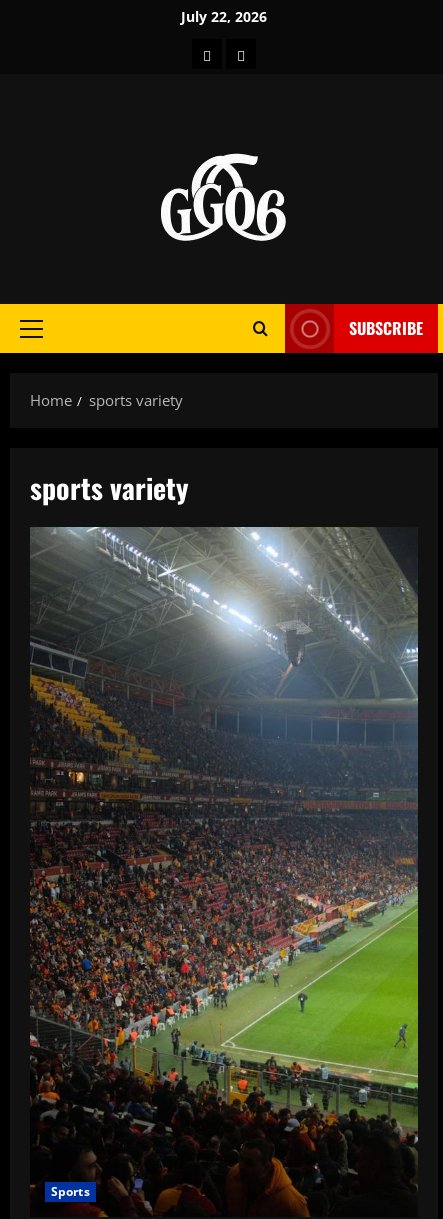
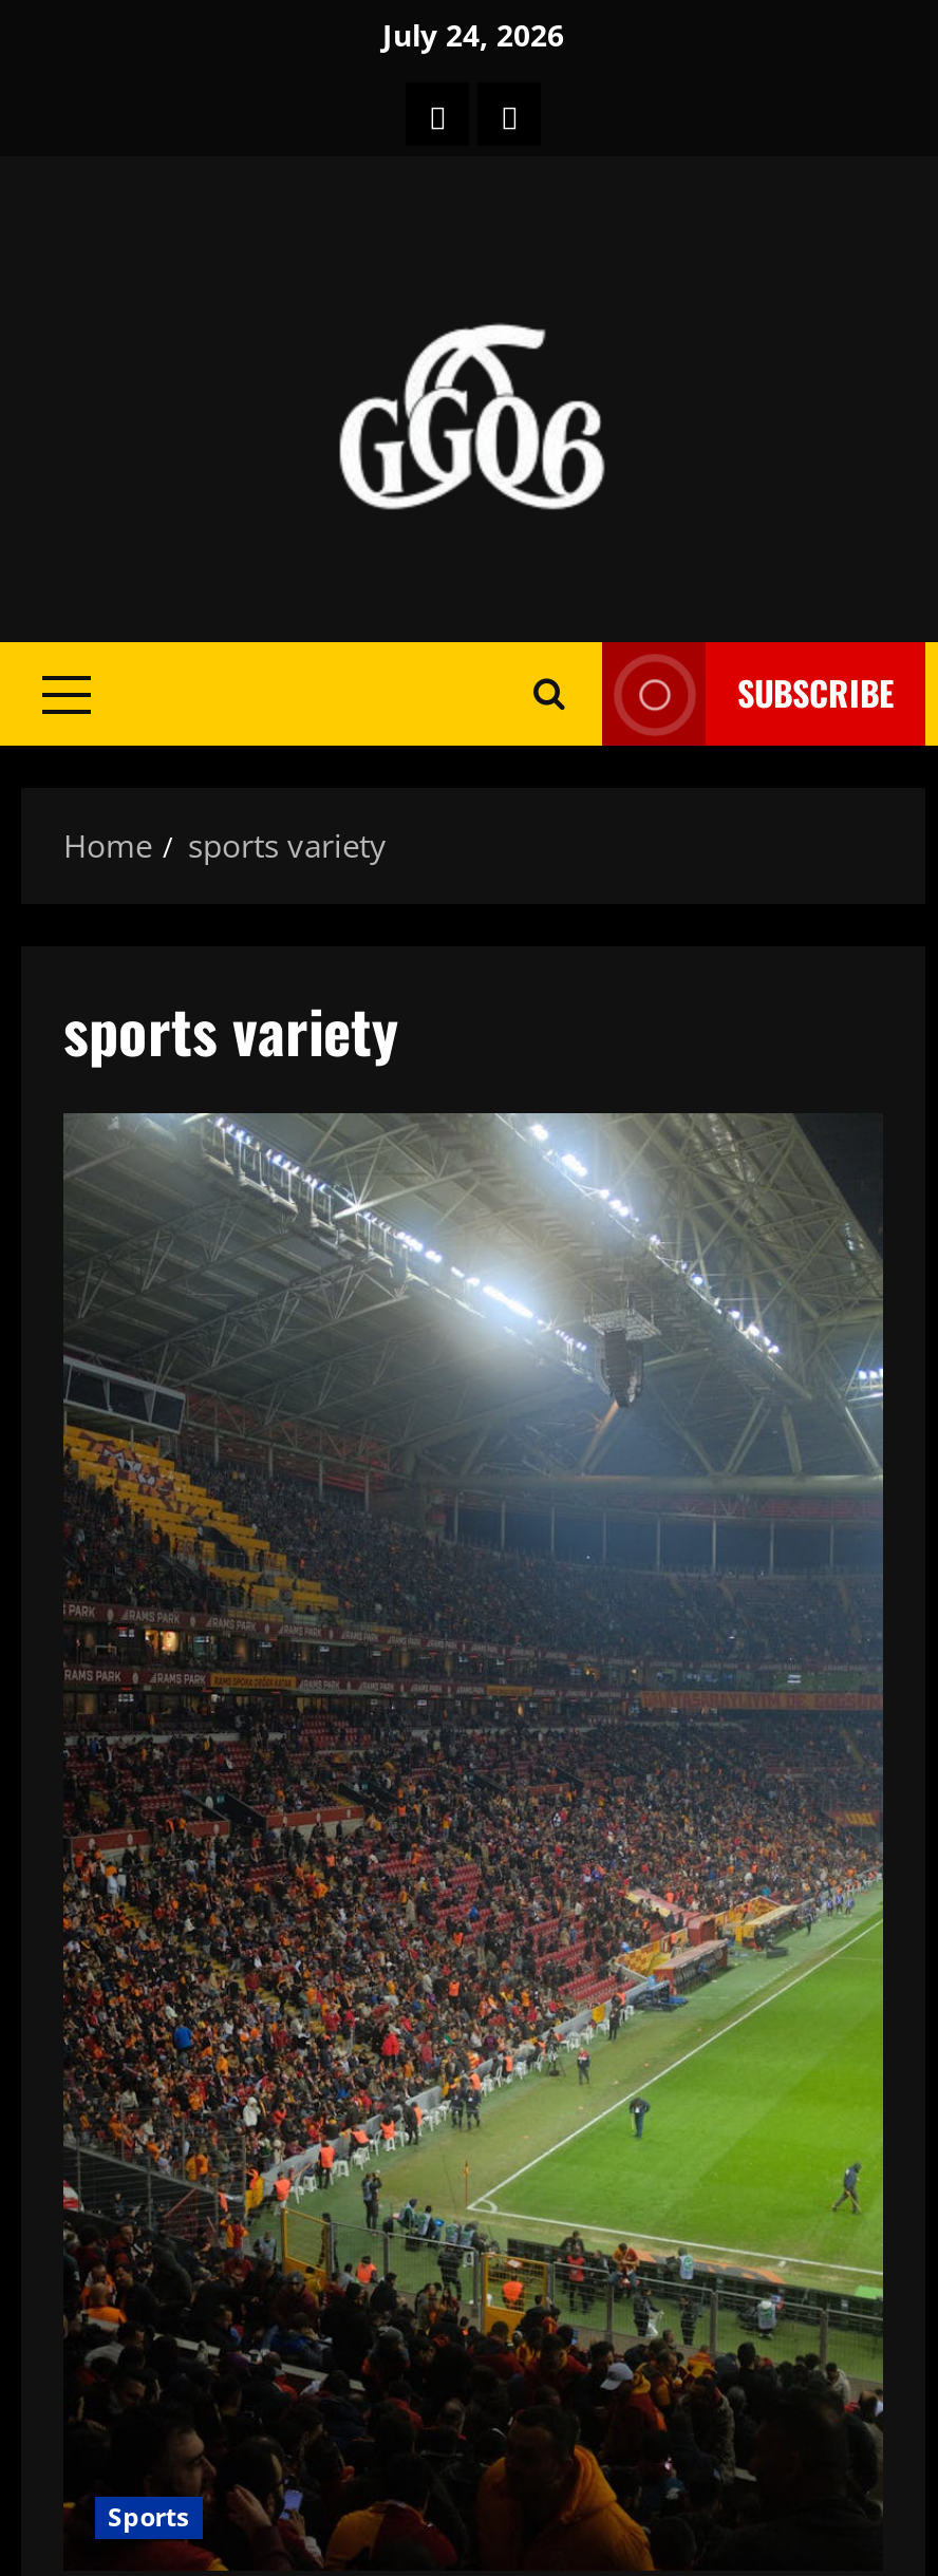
[181,7,267,26] July 22, 2026 -> [382,15,564,55] July 24, 2026

